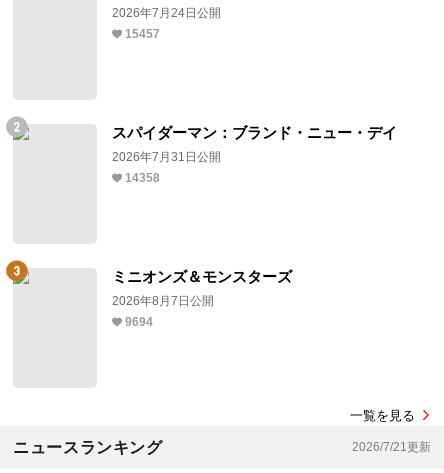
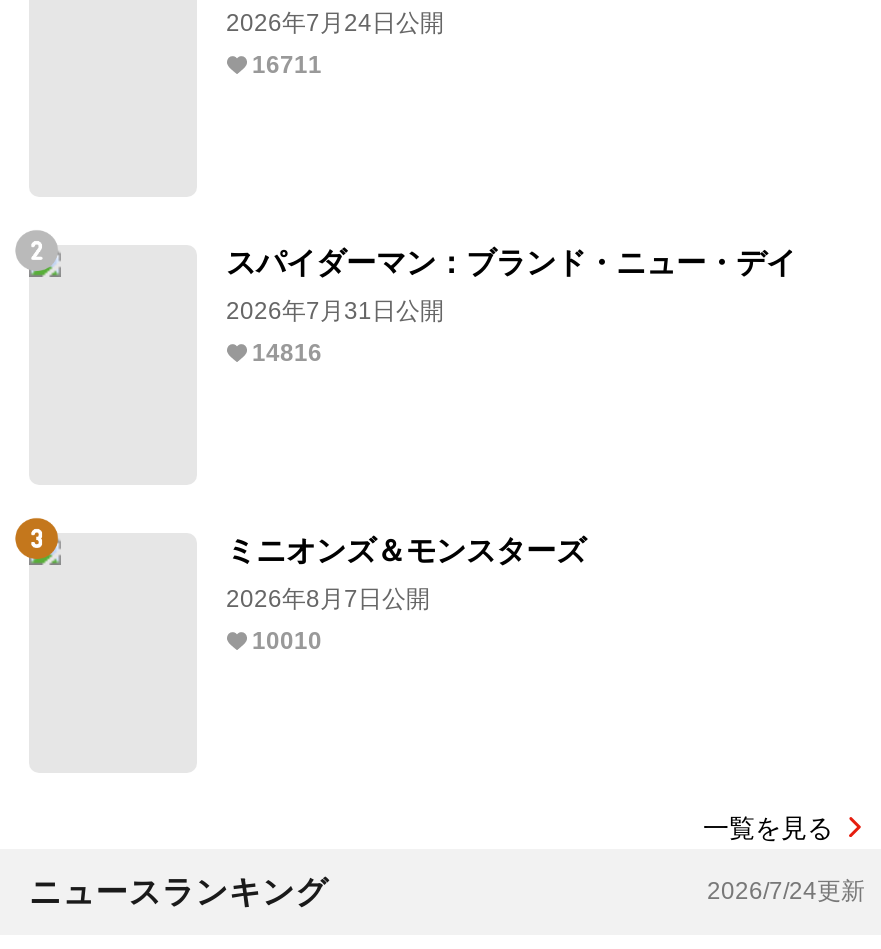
[124,27,159,41] 15457 -> [252,51,322,79] 16711
[124,171,159,185] 14358 -> [252,339,322,367] 14816
[124,315,152,329] 9694 -> [252,627,322,655] 10010
[352,440,431,454] 2026/7/21更新 -> [707,877,865,905] 2026/7/24更新

